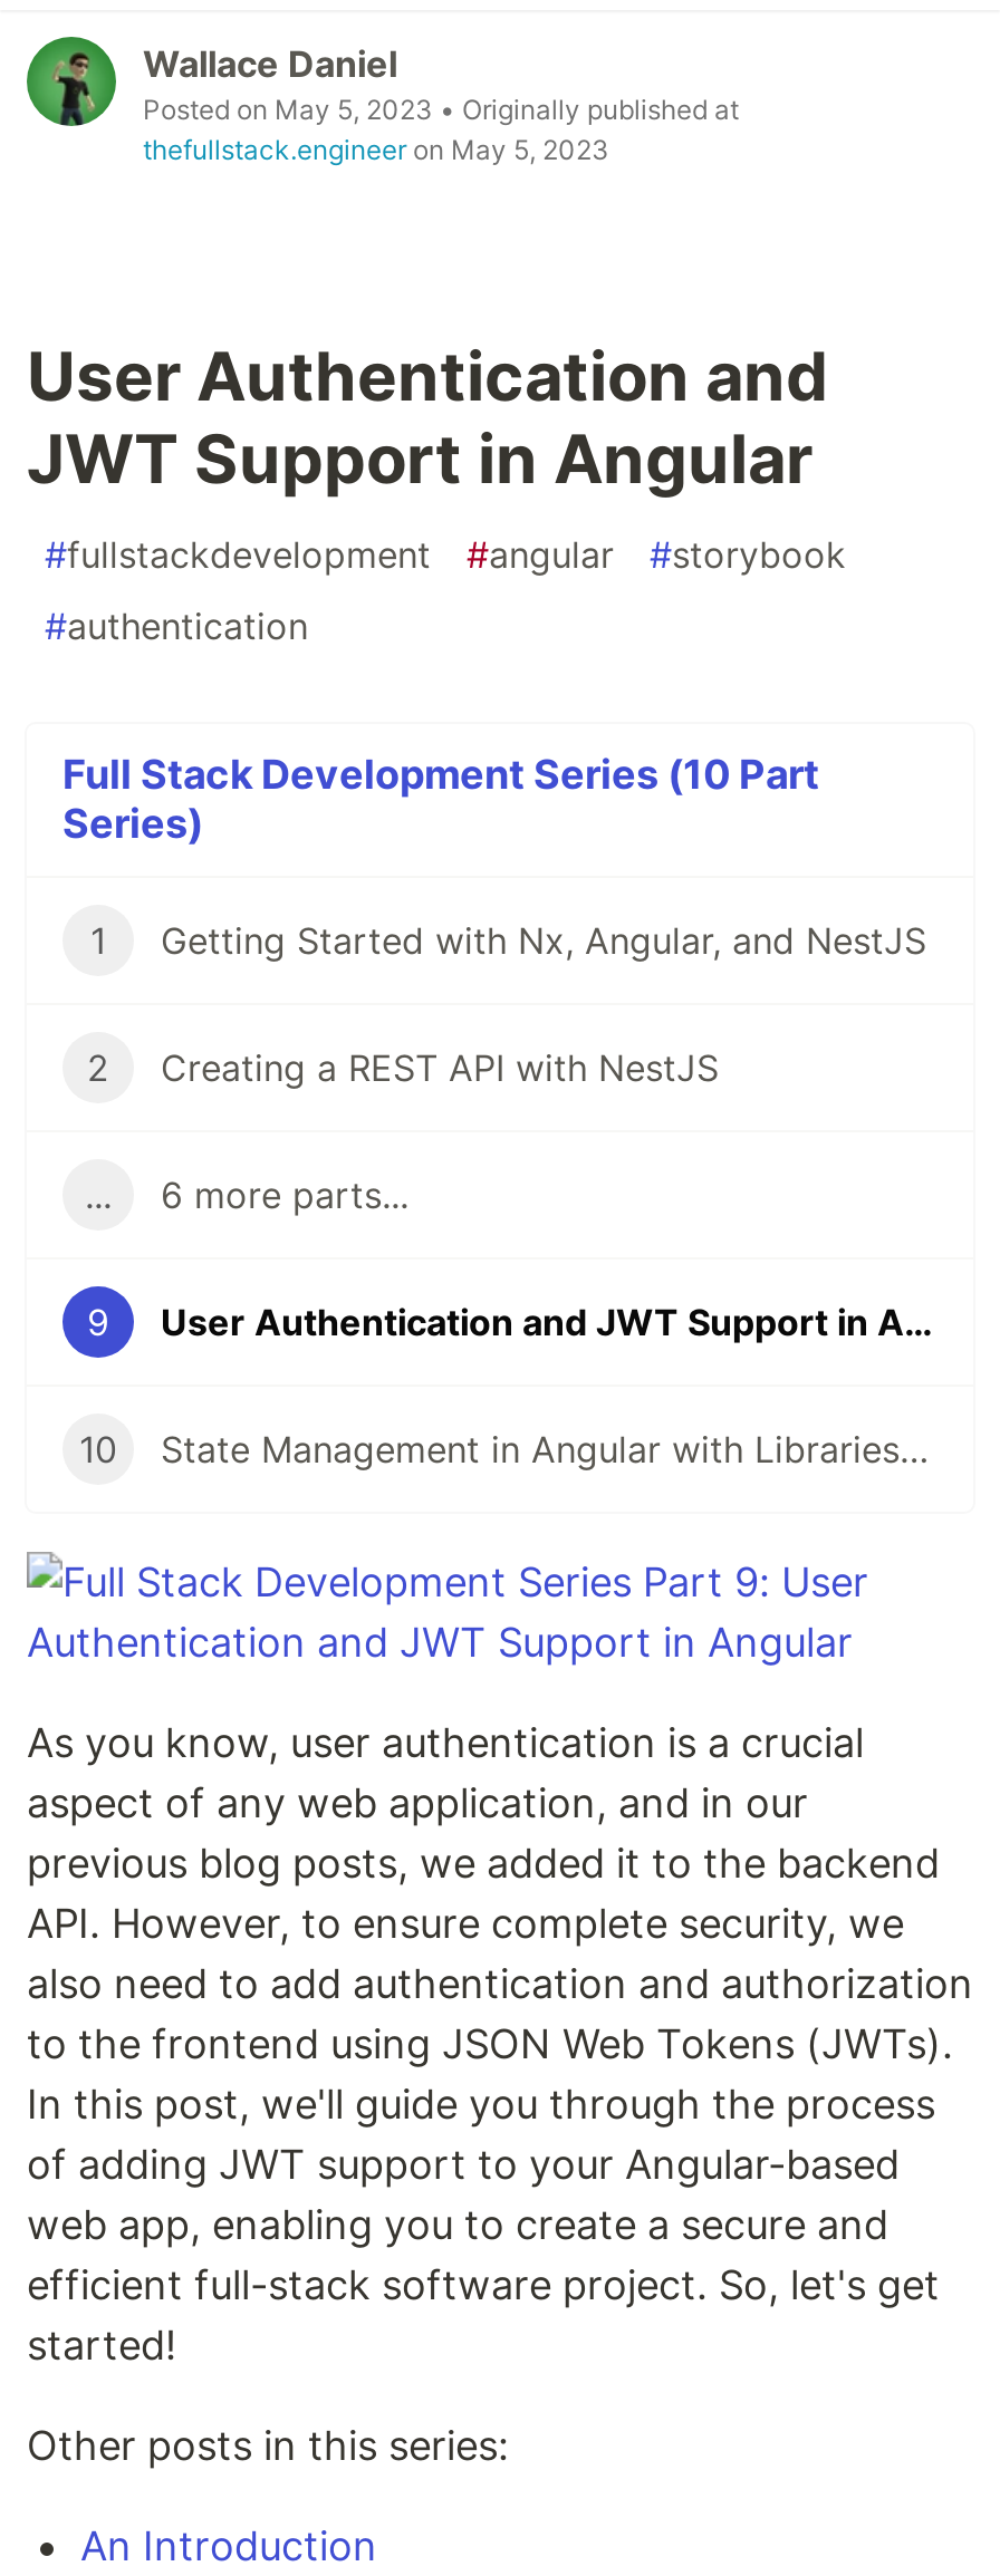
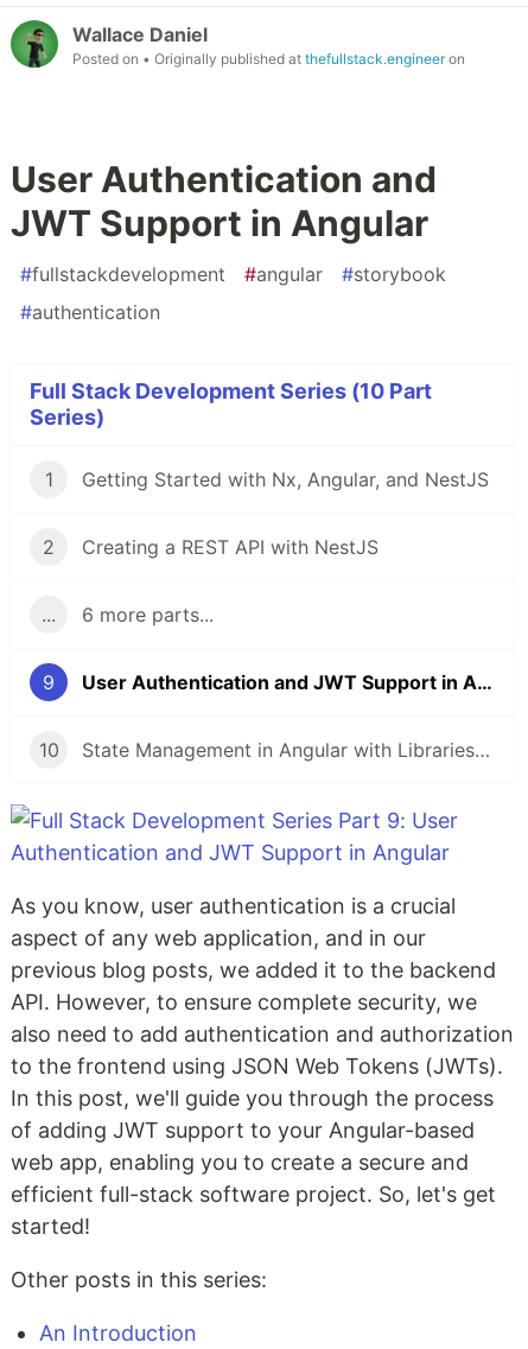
[143,93,739,166] Posted on May 5, 2023 • Originally published at | thefullstack.engineer on May 5, 2023 -> [72,50,465,68] Posted on • Originally published at thefullstack.engineer on

